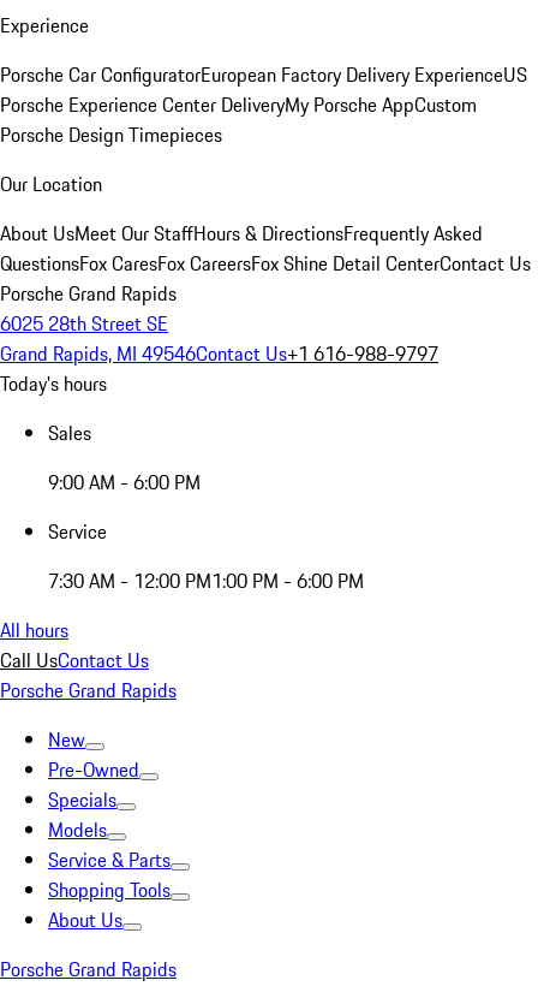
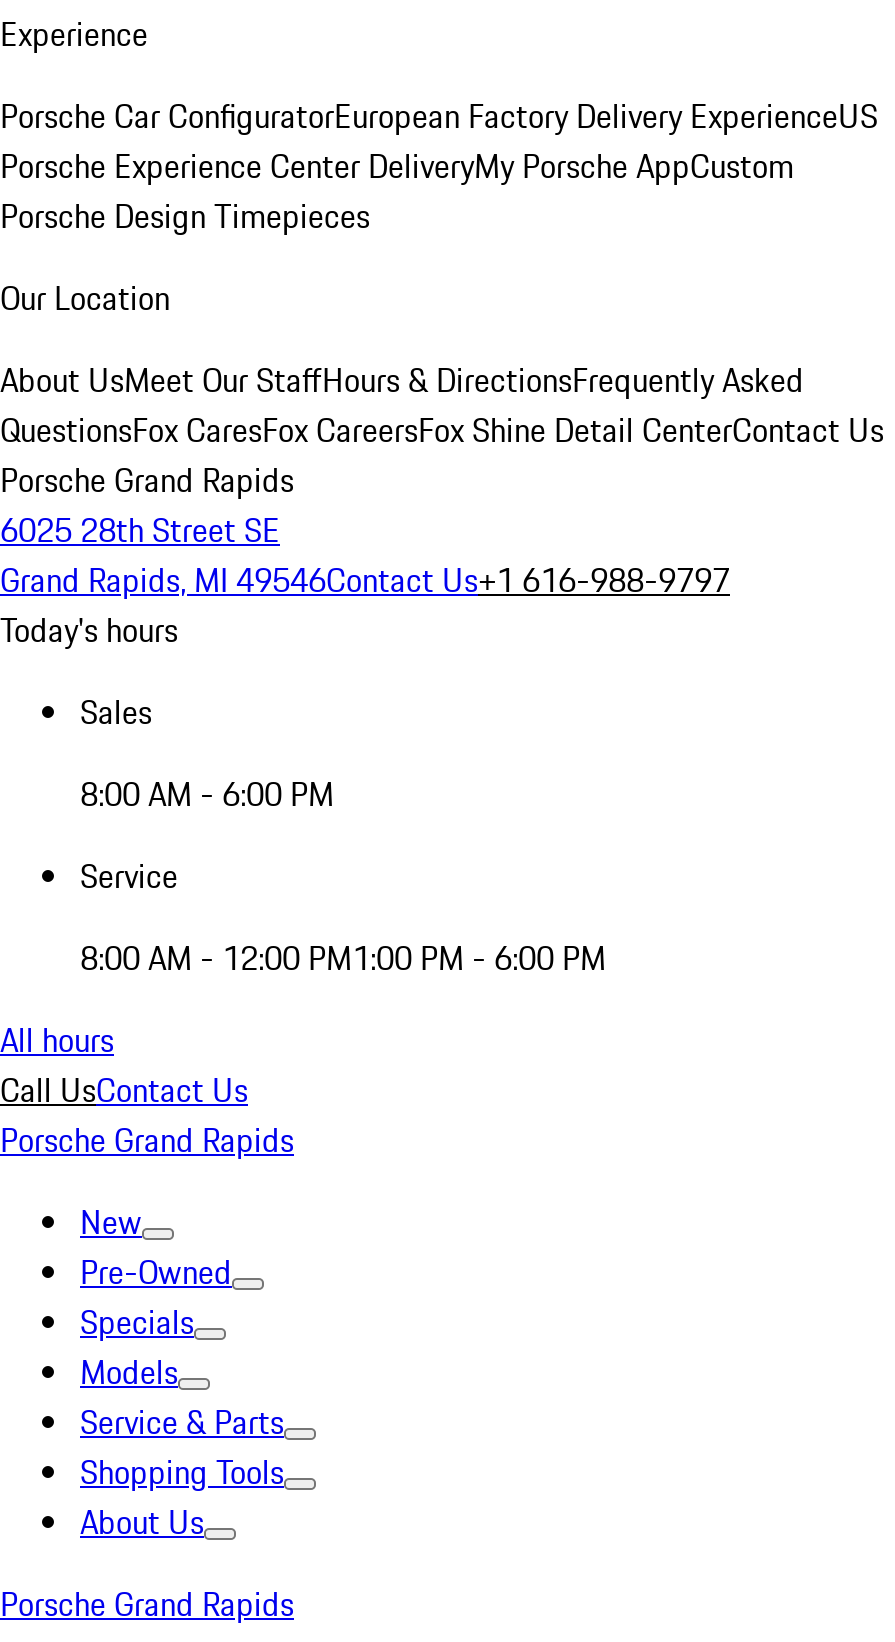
[48,468,201,497] 9:00 AM - 6:00 PM -> [80,770,334,818] 8:00 AM - 6:00 PM
[48,566,364,595] 7:30 AM - 12:00 PM1:00 PM - 6:00 PM -> [80,934,606,982] 8:00 AM - 12:00 PM1:00 PM - 6:00 PM

